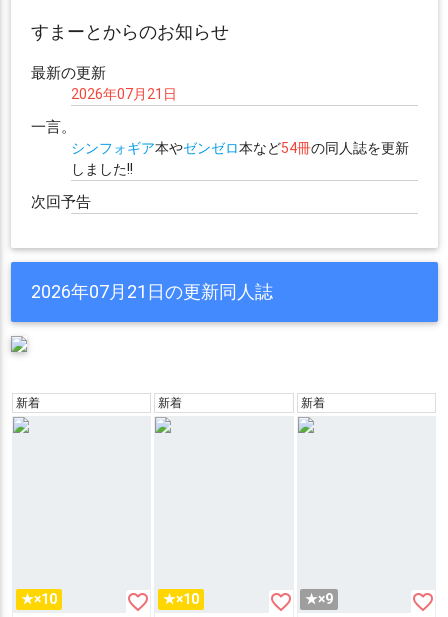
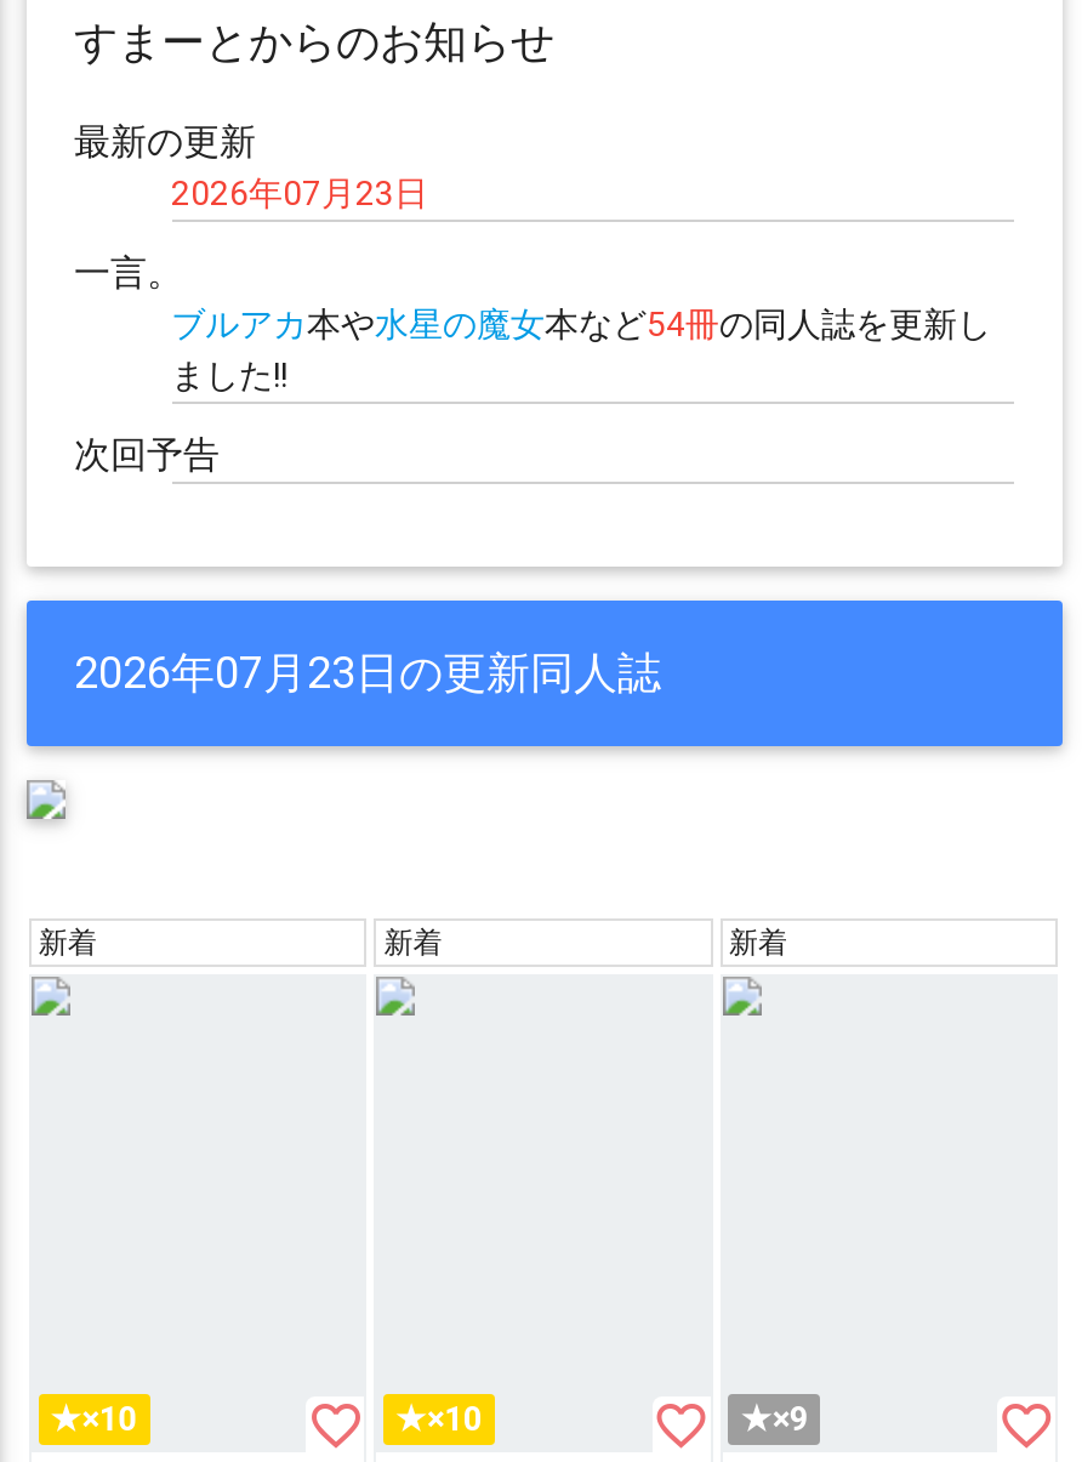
[70,85,176,103] 2026年07月21日 -> [171,170,428,214] 2026年07月23日
[70,139,408,178] シンフォギア本やゼンゼロ本など54冊の同人誌を更新 | しました!! -> [171,301,991,396] ブルアカ本や水星の魔女本など54冊の同人誌を更新し | ました!!
[30,280,272,303] 2026年07月21日の更新同人誌 -> [74,644,661,699] 2026年07月23日の更新同人誌

